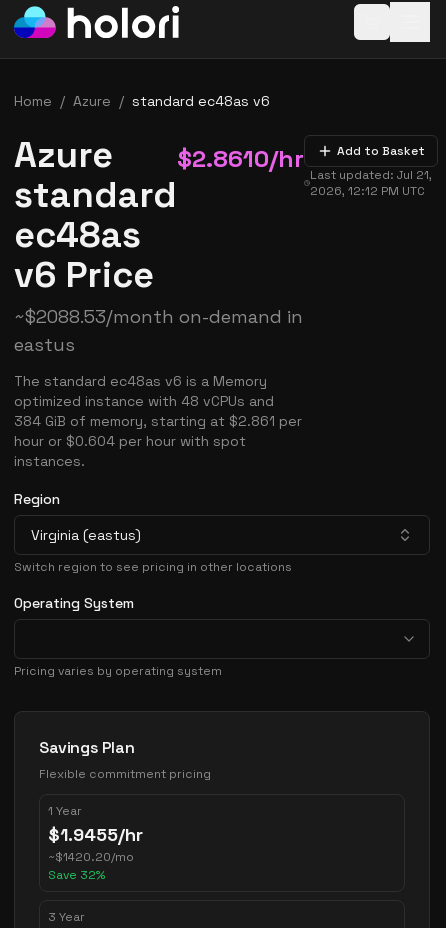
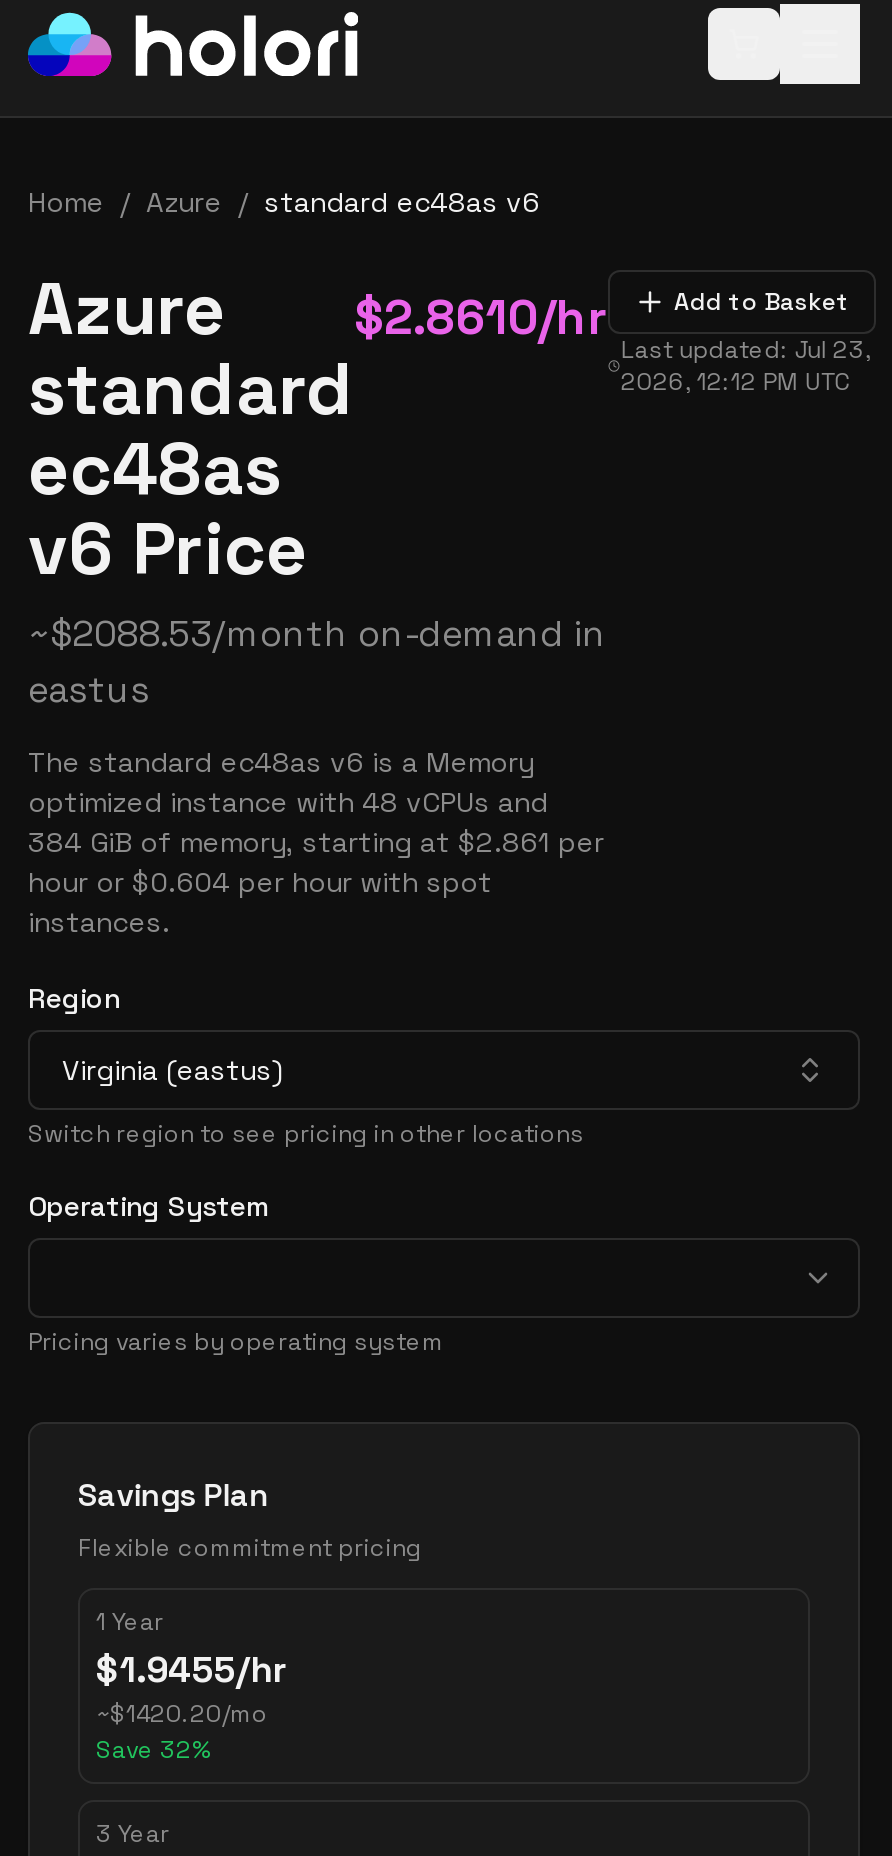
[310,167,432,183] Last updated: Jul 21, -> [621,334,871,366] Last updated: Jul 23,

